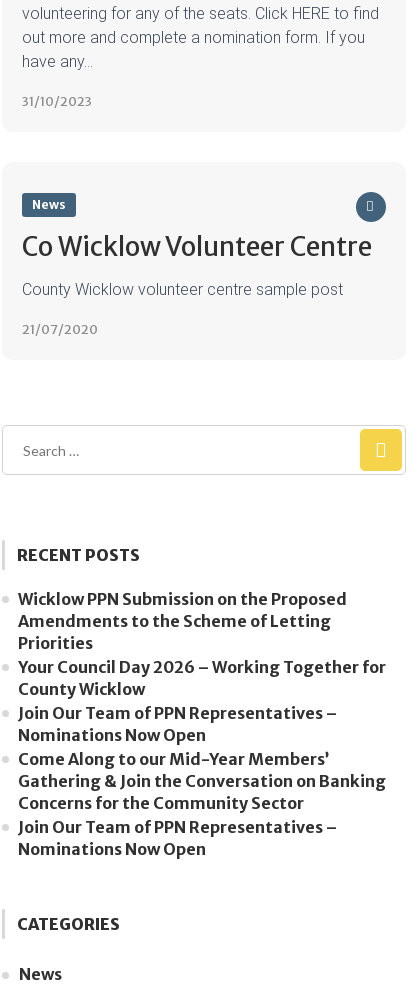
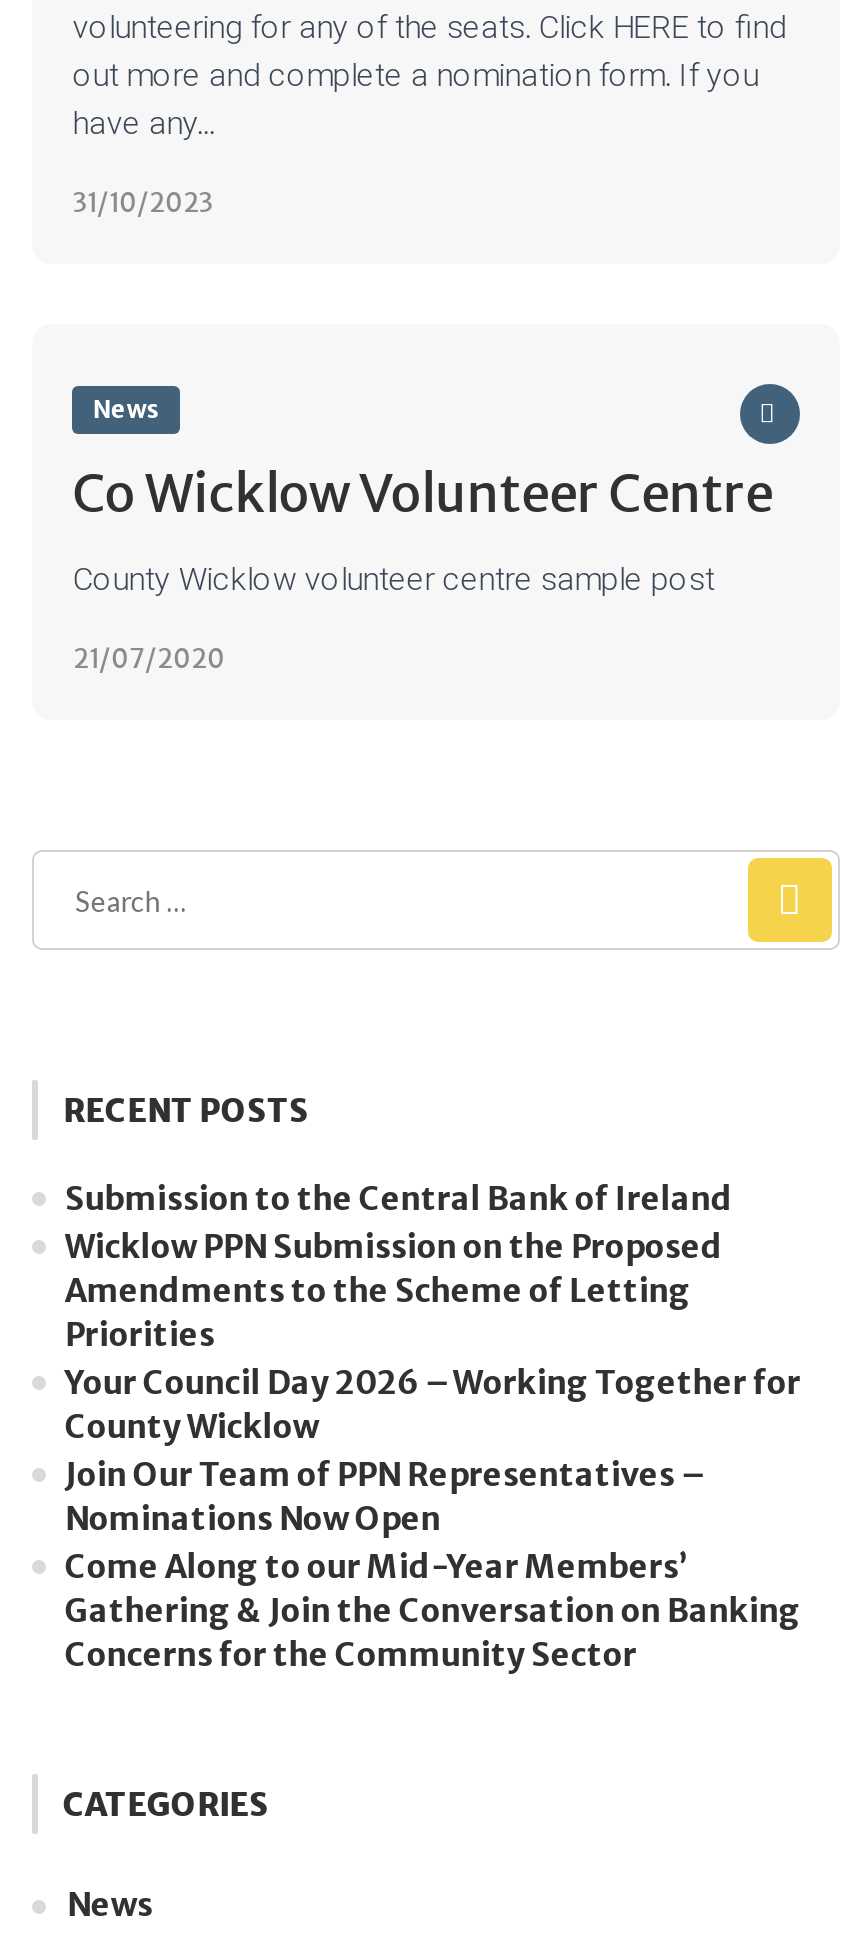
none -> [65,1178,733,1218] Submission to the Central Bank of Ireland
moved [18,589,386,813] -> [65,1226,801,1674]: Wicklow PPN Submission on the Proposed | Amendments to the Scheme of Letting | Priorities | ... | Gathering & Join the Conversation on Banking | Concerns for the Community Sector
[18,817,337,859] Join Our Team of PPN Representatives – | Nominations Now Open -> none

